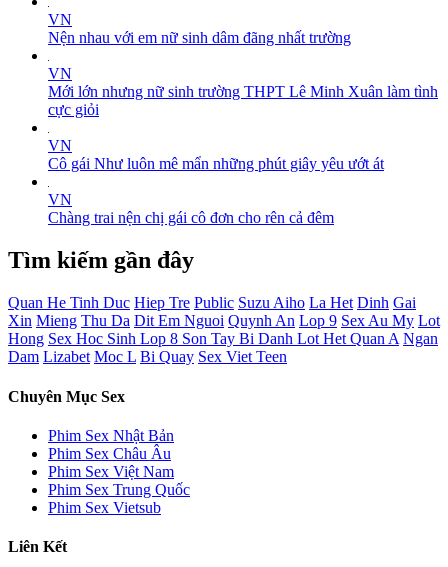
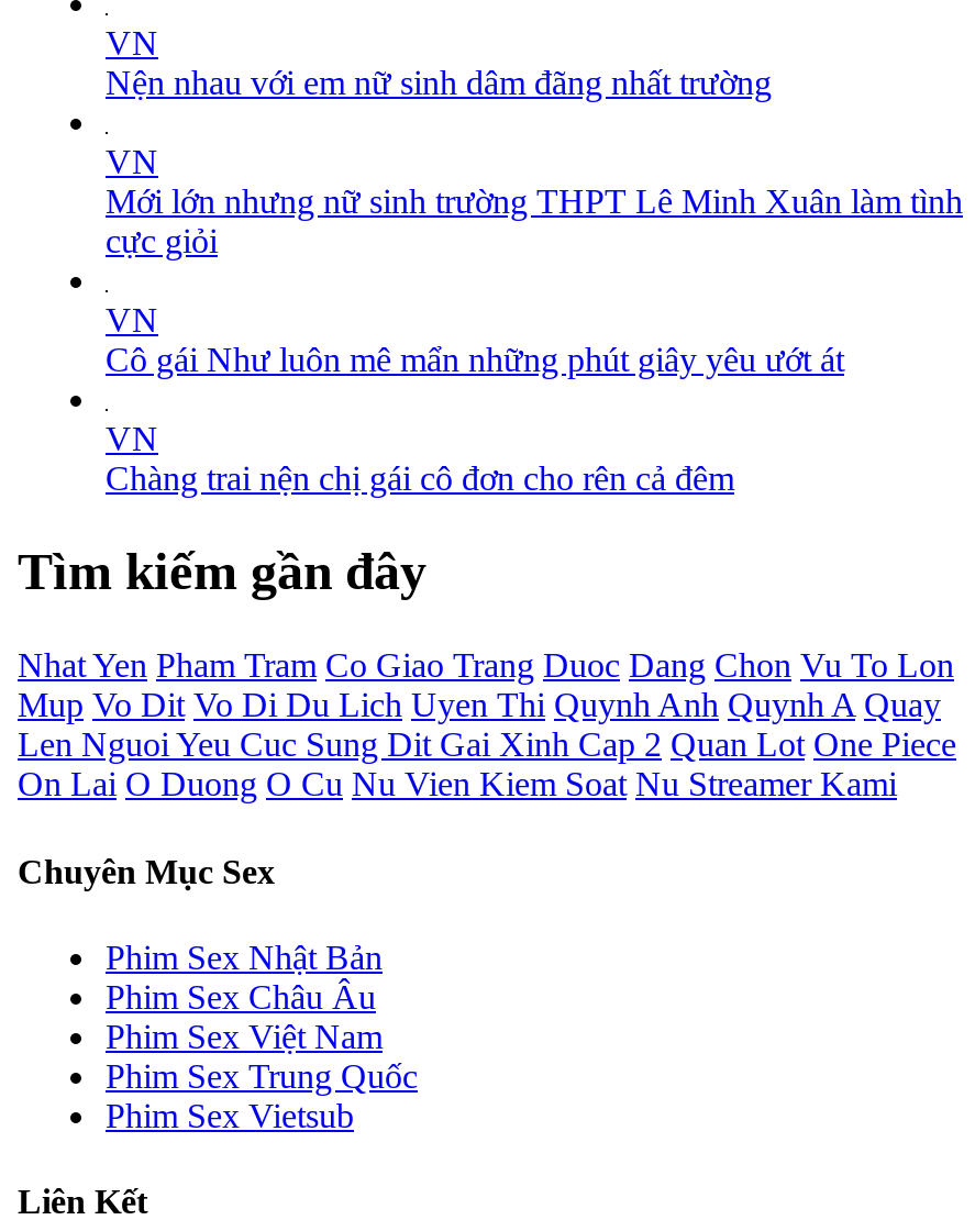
[8,294,440,365] Quan He Tinh Duc Hiep Tre Public Suzu Aiho La Het Dinh Gai | Xin Mieng Thu Da Dit Em Nguoi Quynh An Lop 9 Sex Au My Lot | Hong Sex Hoc Sinh Lop 8 Son Tay Bi Danh Lot Het Quan A Ngan | Dam Lizabet Moc L Bi Quay Sex Viet Teen -> [18,647,956,803] Nhat Yen Pham Tram Co Giao Trang Duoc Dang Chon Vu To Lon | Mup Vo Dit Vo Di Du Lich Uyen Thi Quynh Anh Quynh A Quay | Len Nguoi Yeu Cuc Sung Dit Gai Xinh Cap 2 Quan Lot One Piece | On Lai O Duong O Cu Nu Vien Kiem Soat Nu Streamer Kami

